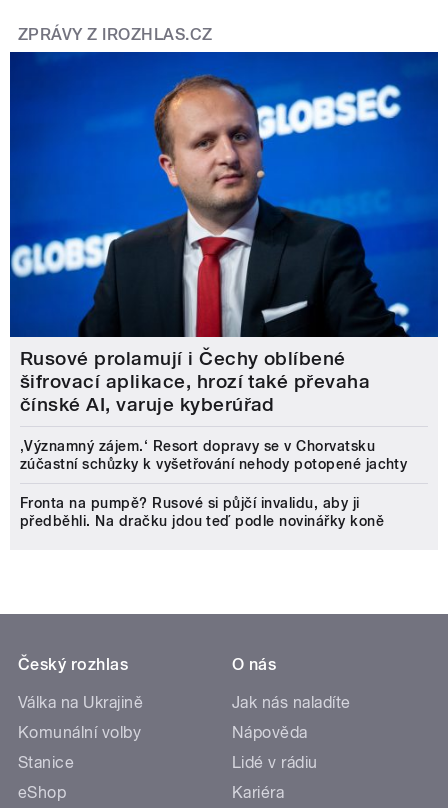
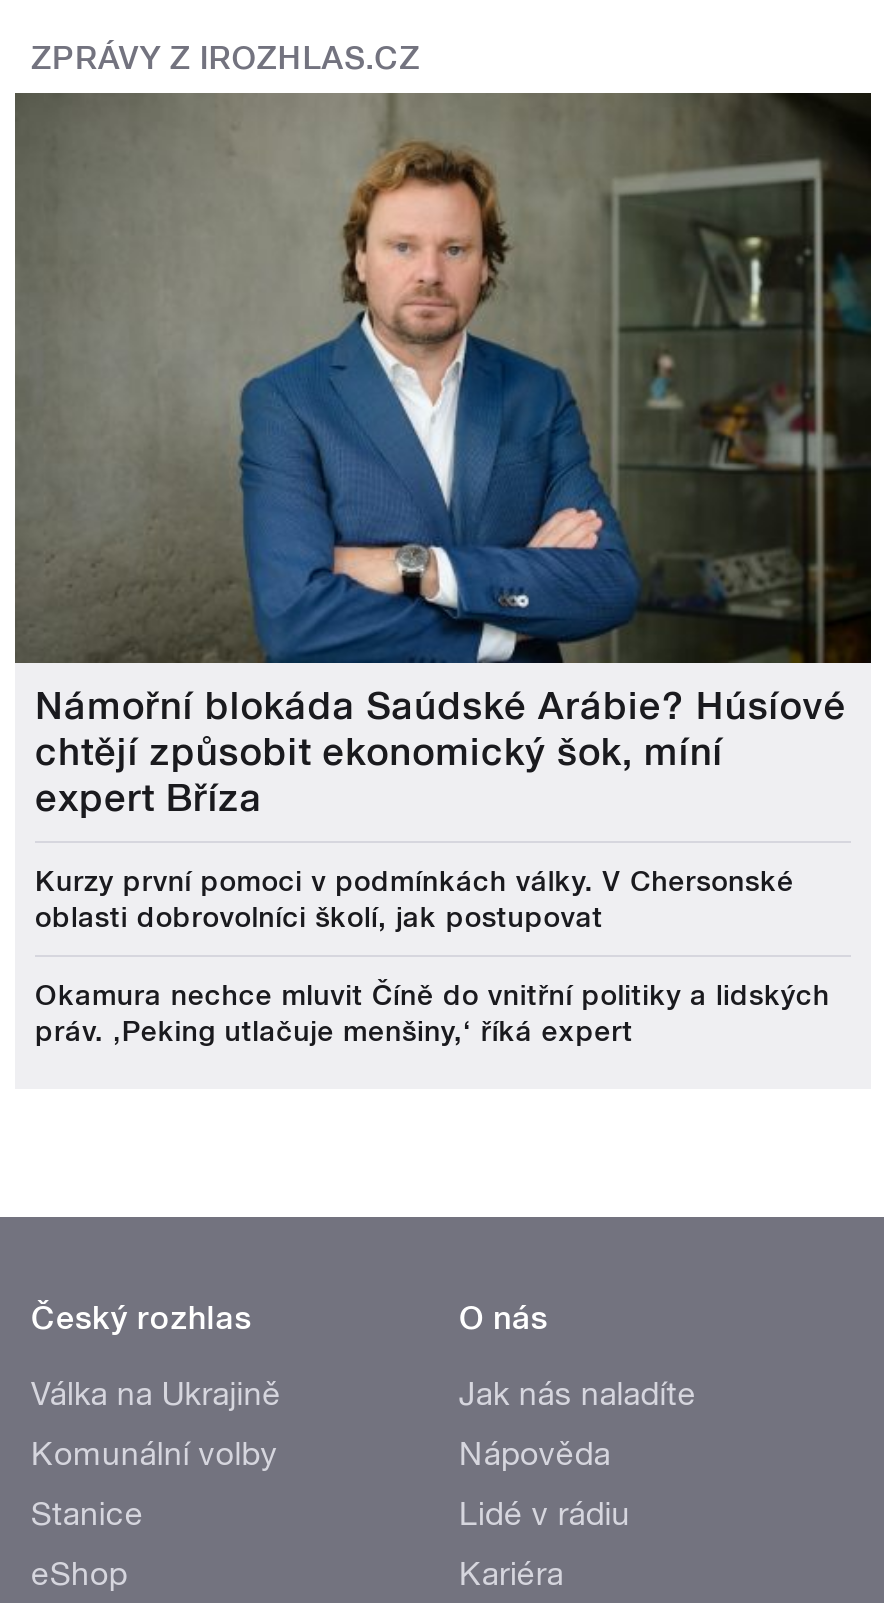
[9,51,439,416] [image] | Rusové prolamují i Čechy oblíbené | šifrovací aplikace, hrozí také převaha | čínské AI, varuje kyberúřad -> [13,91,873,821] [image] | Námořní blokáda Saúdské Arábie? Húsíové | chtějí způsobit ekonomický šok, míní | expert Bříza
[20,438,407,472] ‚Významný zájem.‘ Resort dopravy se v Chorvatsku | zúčastní schůzky k vyšetřování nehody potopené jachty -> [35,865,794,933] Kurzy první pomoci v podmínkách války. V Chersonské | oblasti dobrovolníci školí, jak postupovat
[20,495,384,529] Fronta na pumpě? Rusové si půjčí invalidu, aby ji | předběhli. Na dračku jdou teď podle novinářky koně -> [35,979,830,1047] Okamura nechce mluvit Číně do vnitřní politiky a lidských | práv. ‚Peking utlačuje menšiny,‘ říká expert

